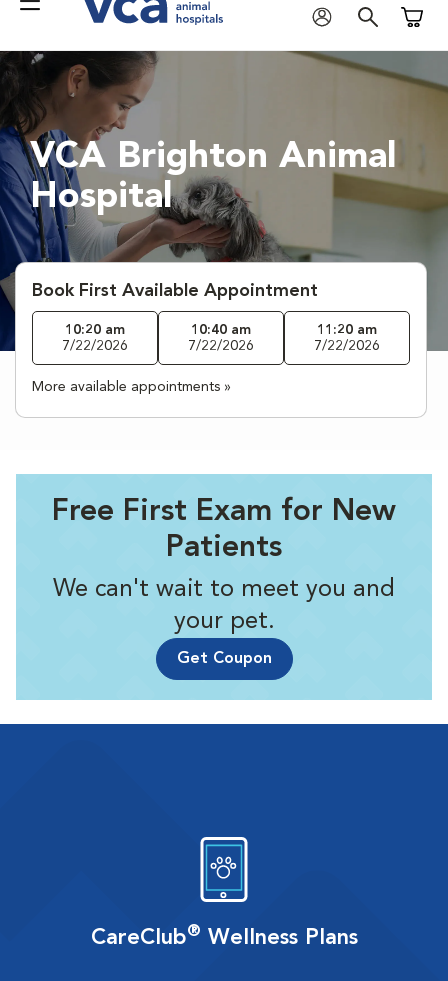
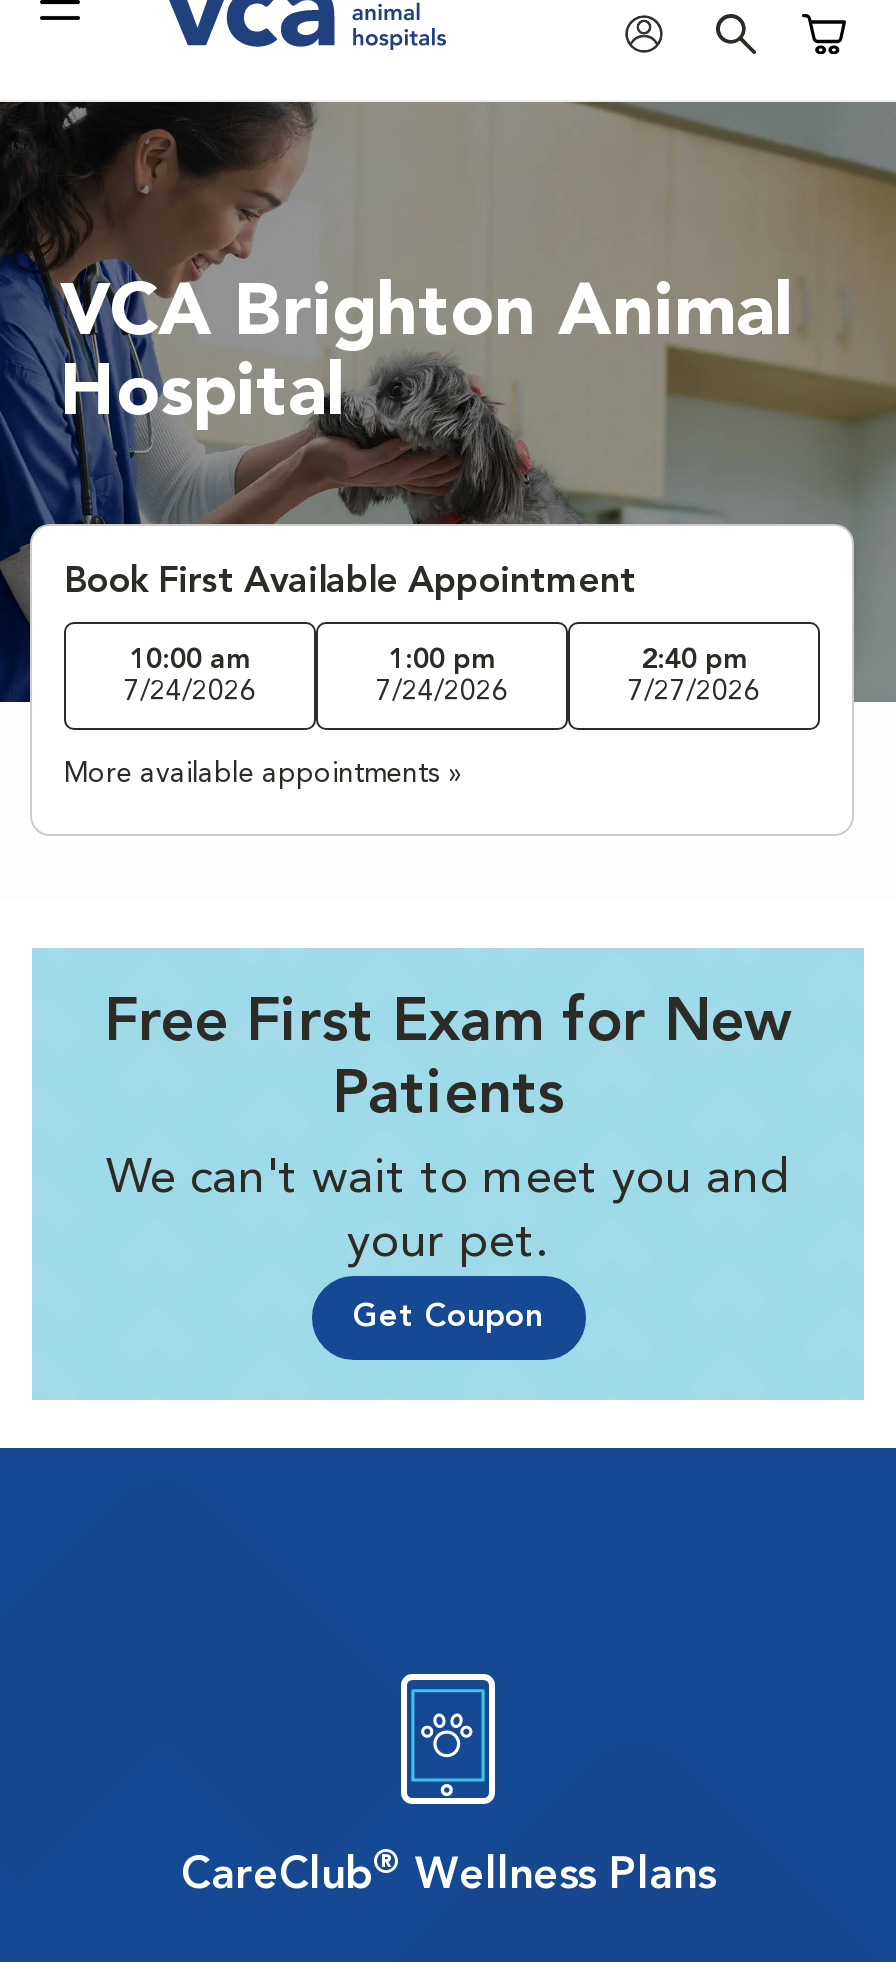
[62,323,128,353] 10:20 am | 7/22/2026 -> [124,646,256,706] 10:00 am | 7/24/2026
[188,323,254,353] 10:40 am | 7/22/2026 -> [376,646,508,706] 1:00 pm | 7/24/2026
[314,323,380,353] 11:20 am | 7/22/2026 -> [628,646,760,706] 2:40 pm | 7/27/2026

